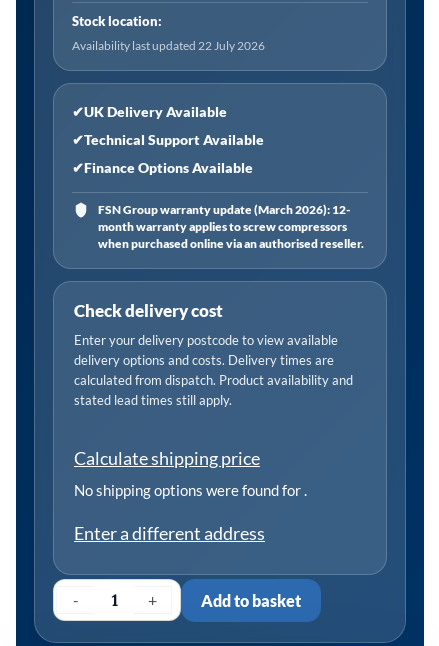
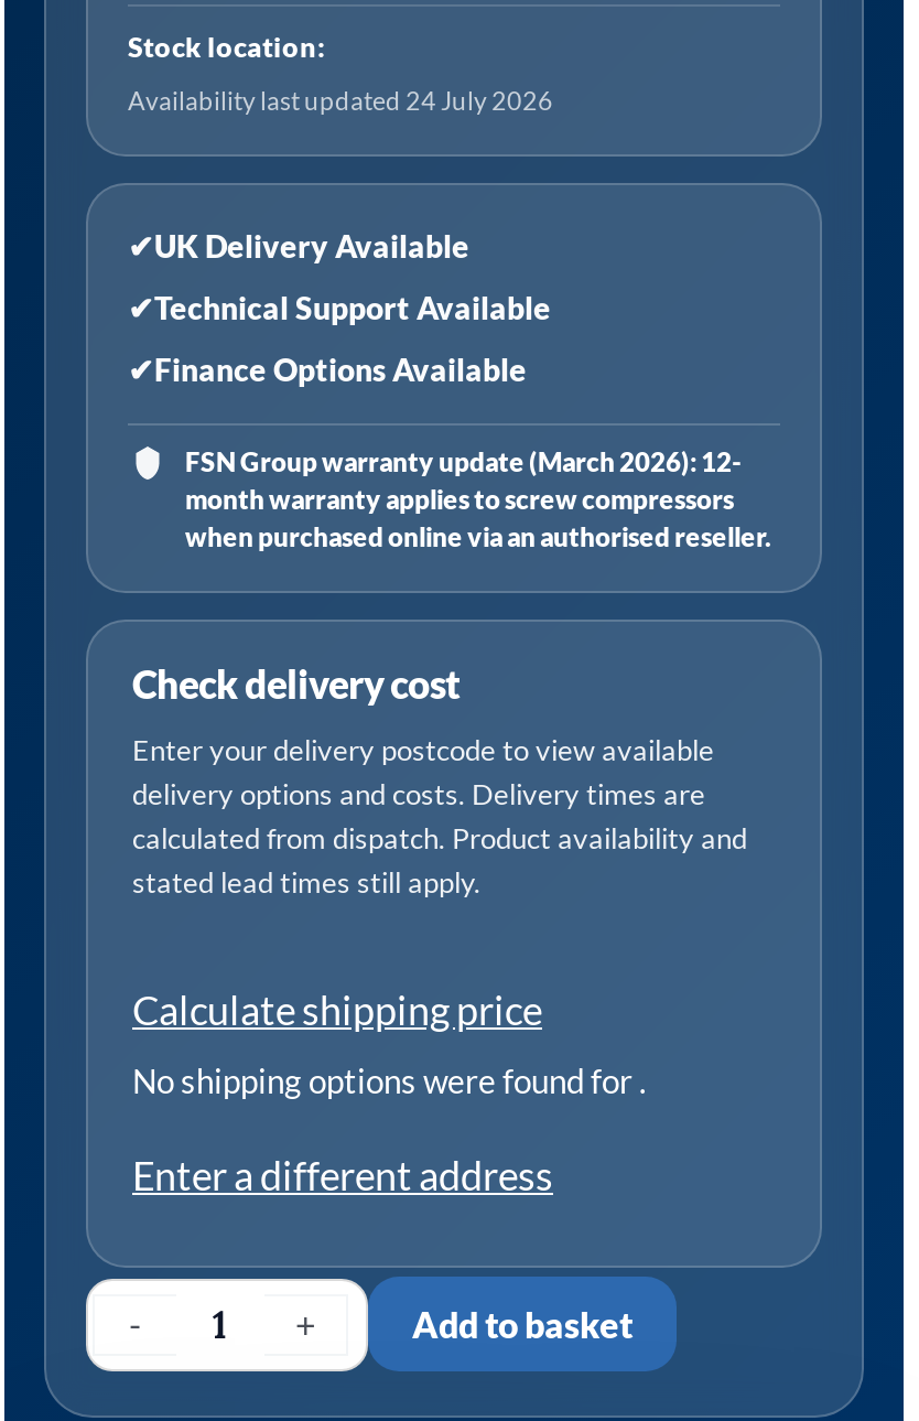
[72,38,265,51] Availability last updated 22 July 2026 -> [128,86,553,115] Availability last updated 24 July 2026

